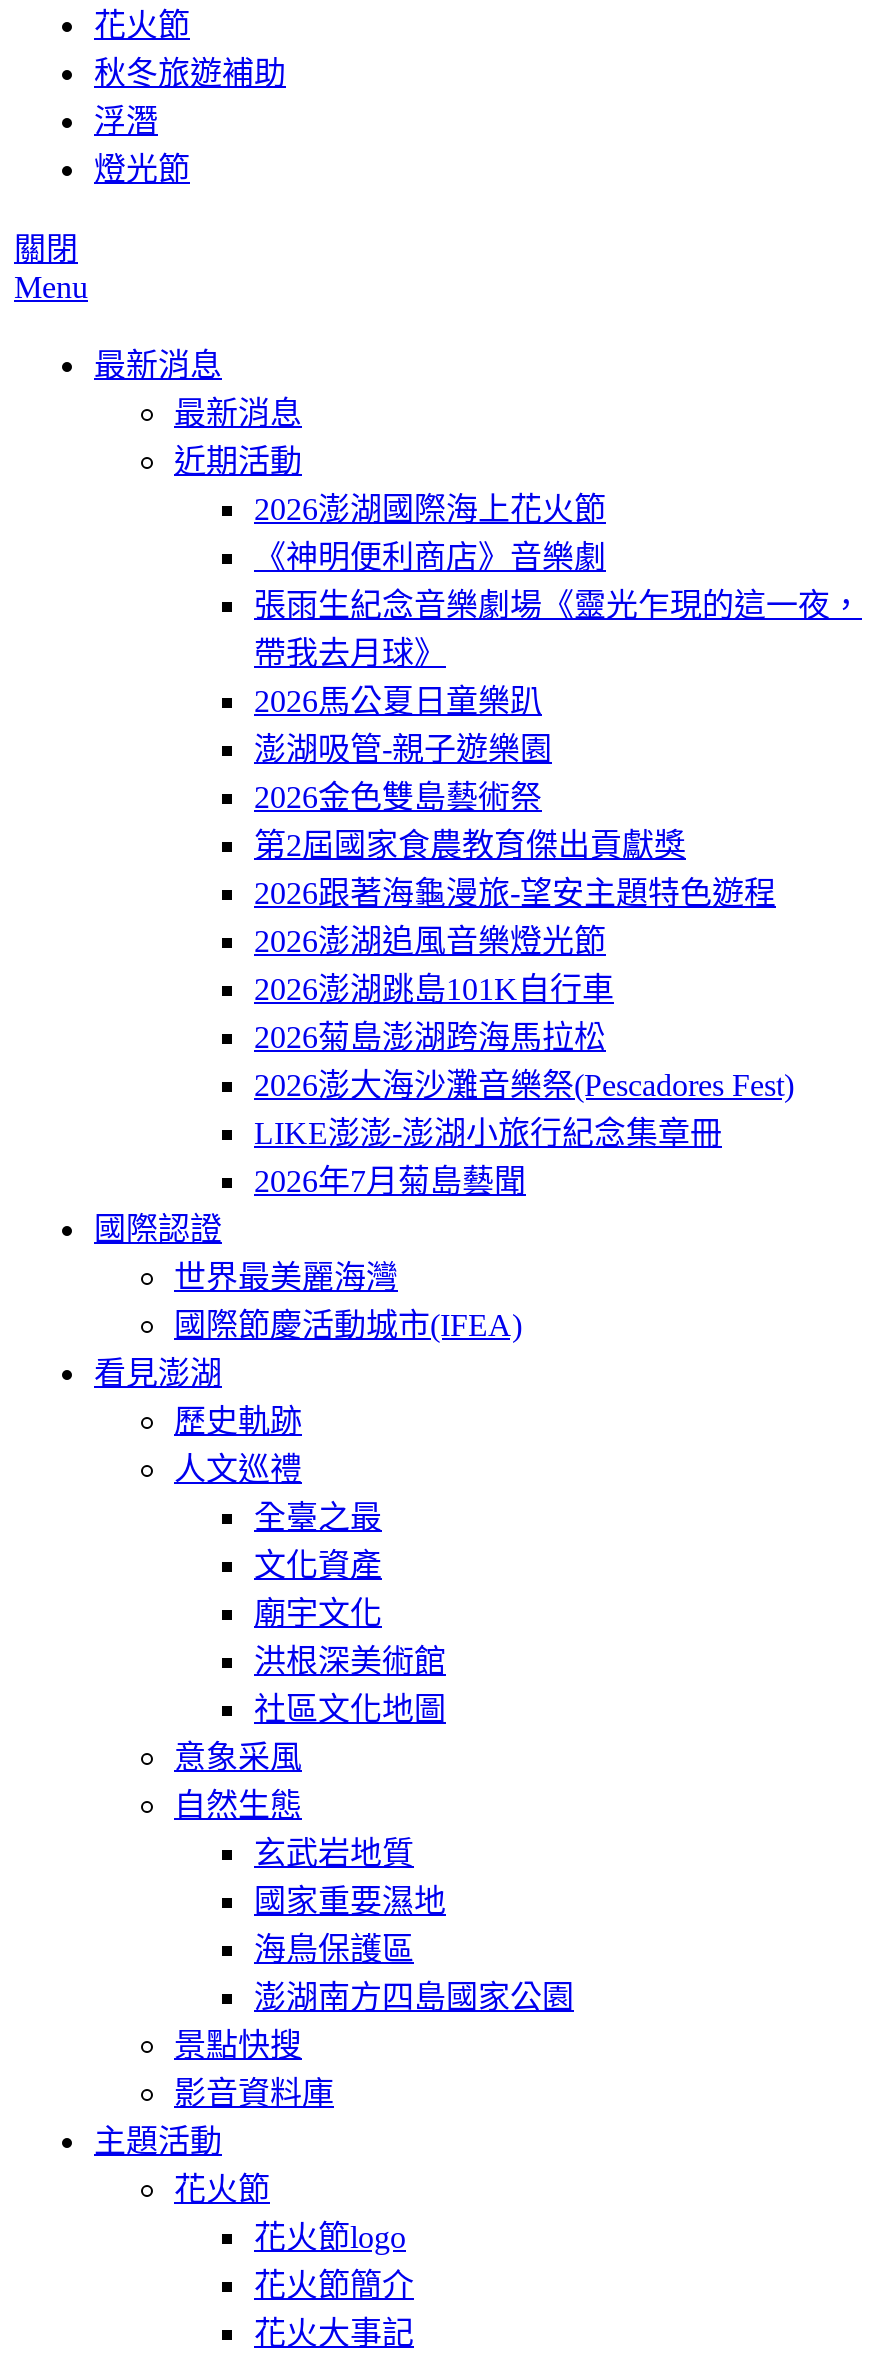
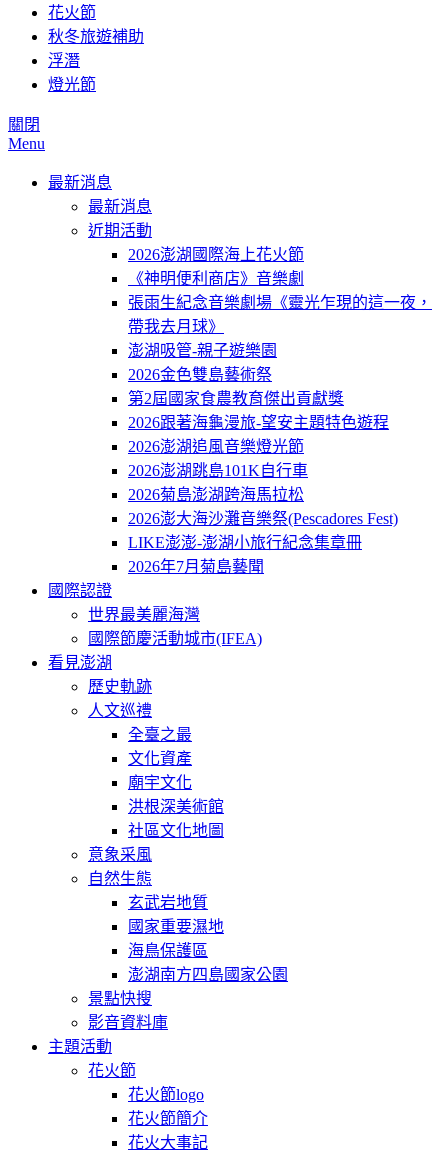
[254,684,542,718] 2026馬公夏日童樂趴 -> none

